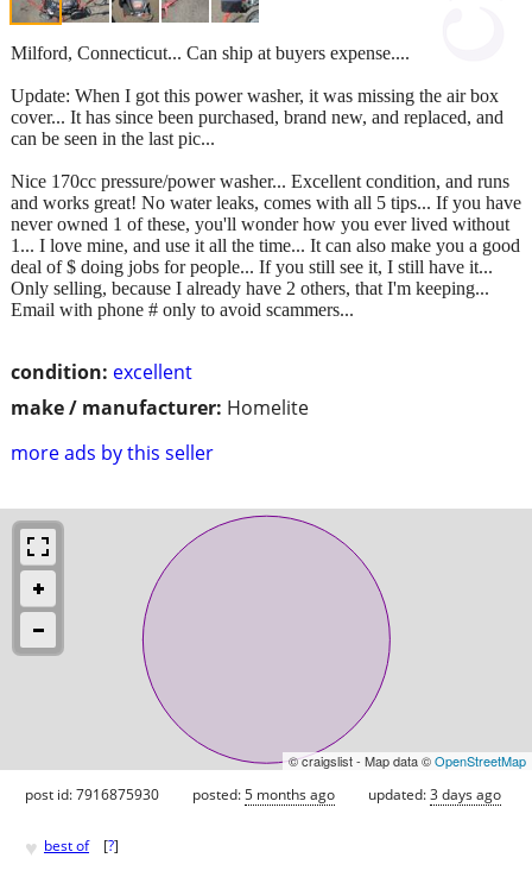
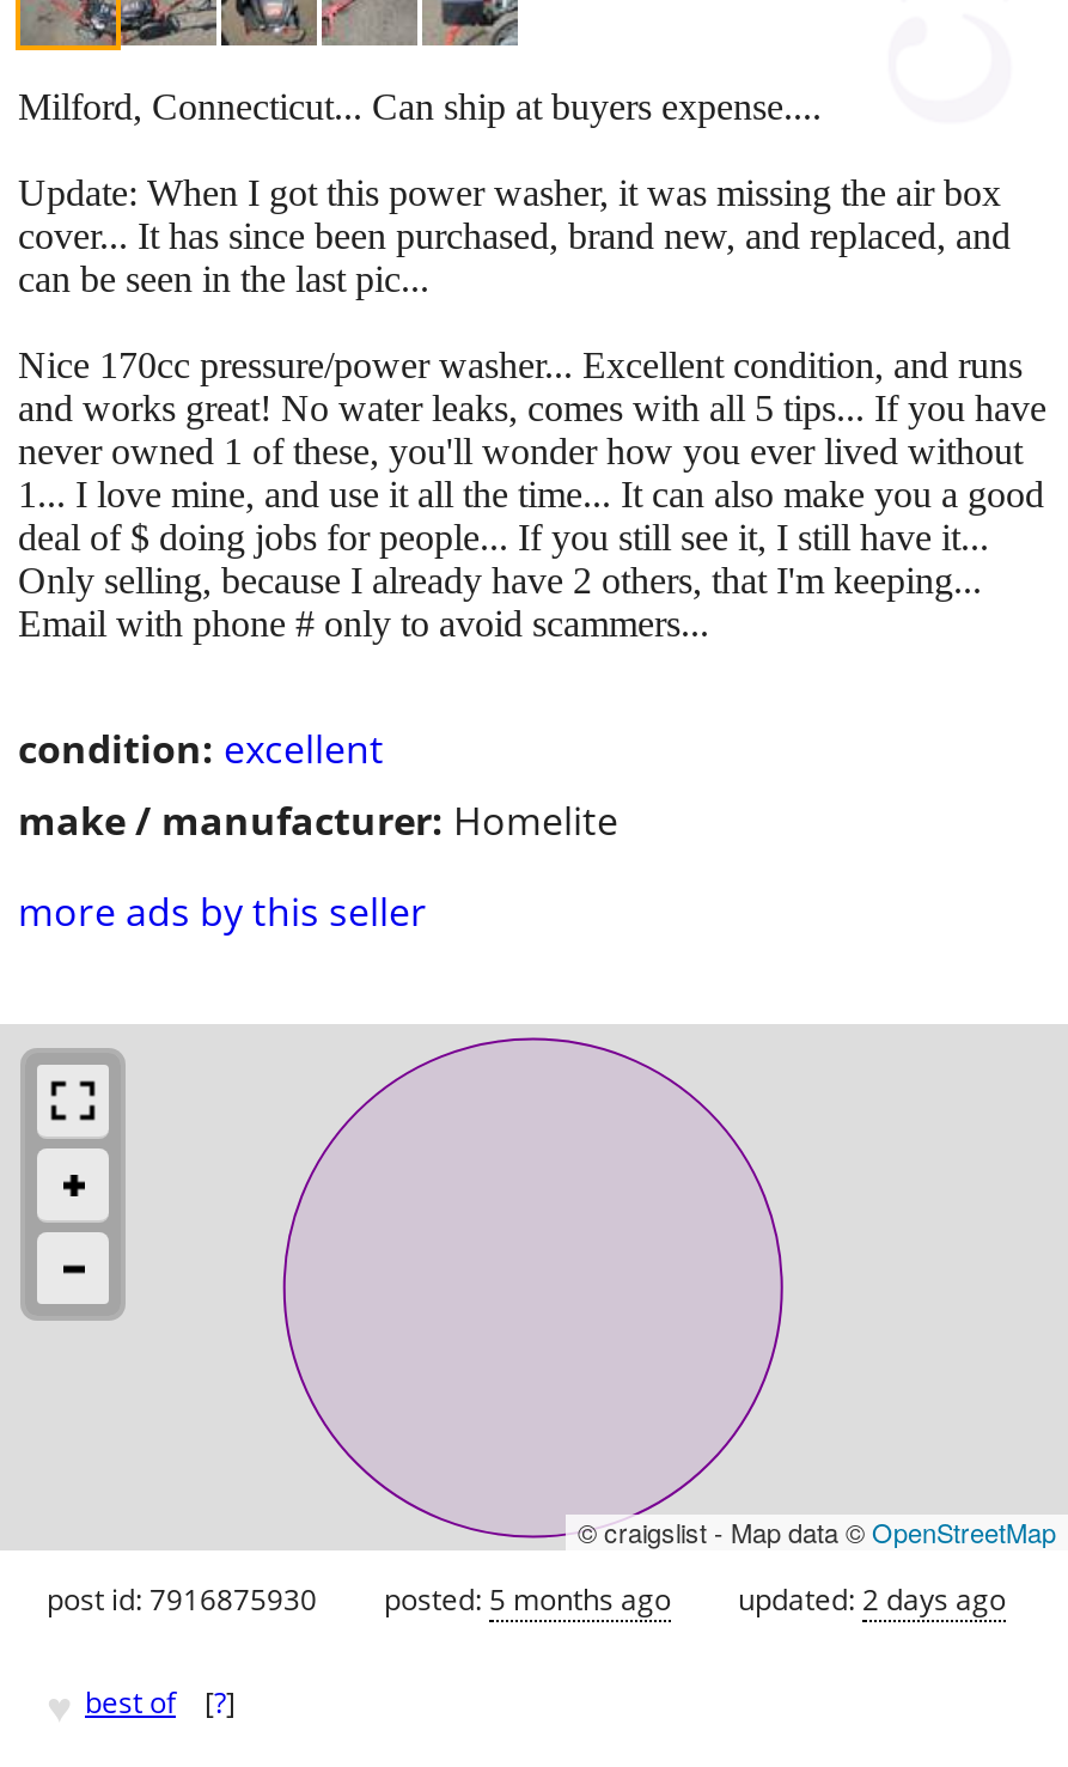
[368,784,501,804] updated: 3 days ago -> [738,1579,1006,1619] updated: 2 days ago

